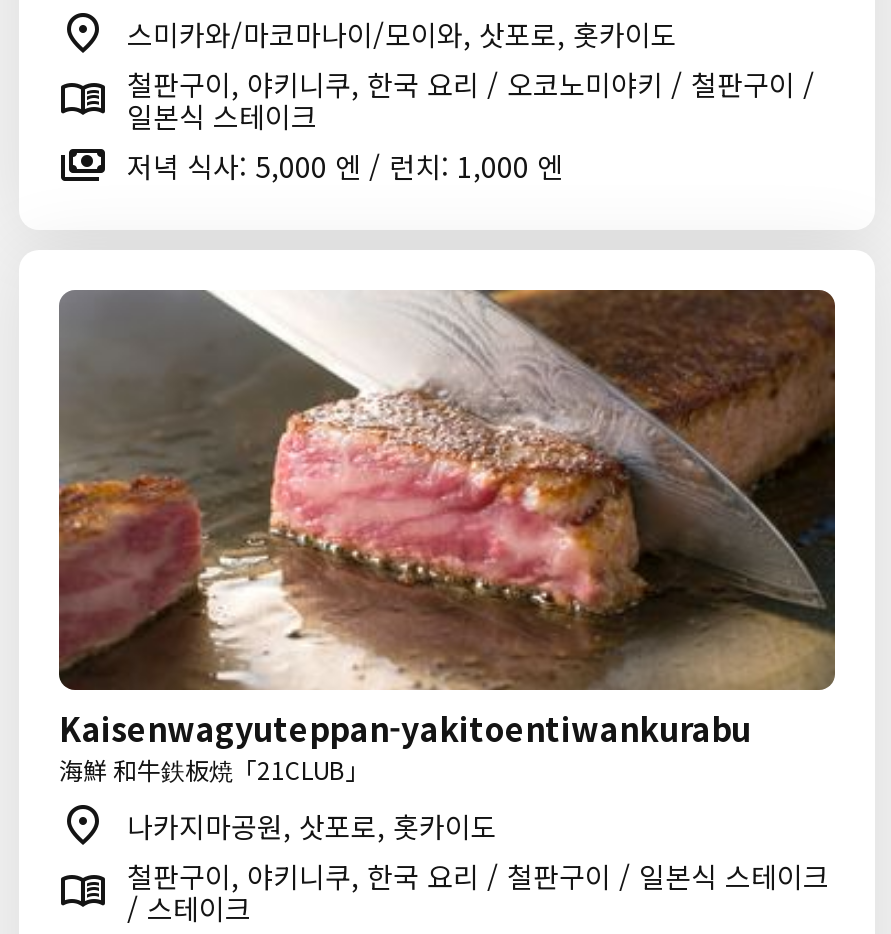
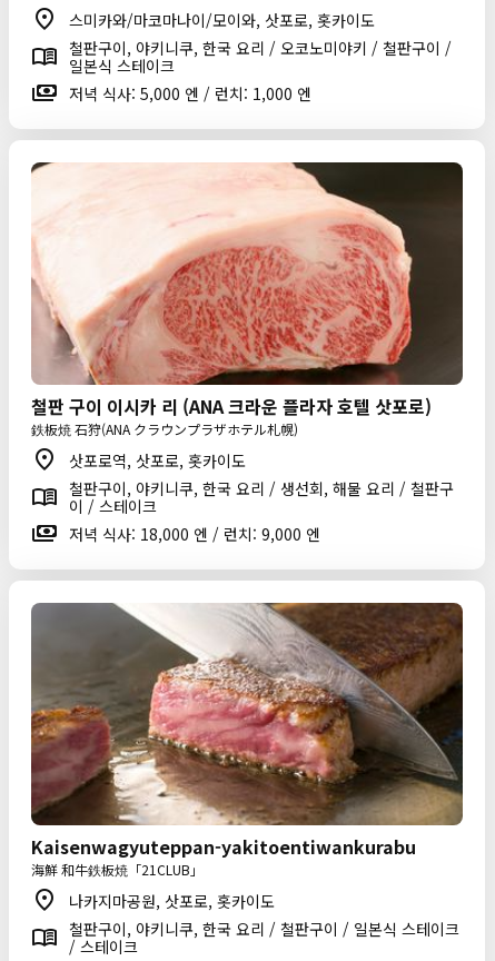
none -> [31,161,463,545] [image] | 철판 구이 이시카 리 (ANA 크라운 플라자 호텔 삿포로) | 鉄板焼 石狩(ANA クラウンプラザホテル札幌) | 삿포로역, 삿포로, 홋카이도 | 철판구이, 야키니쿠, 한국 요리 / 생선회, 해물 요리 / 철판구 | 이 / 스테이크 | 저녁 식사: 18,000 엔 / 런치: 9,000 엔

